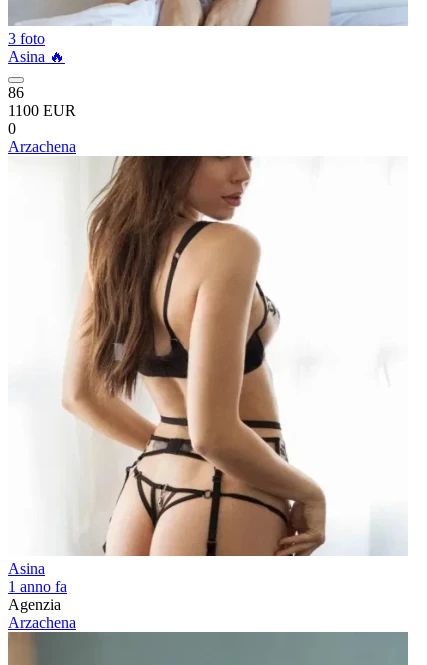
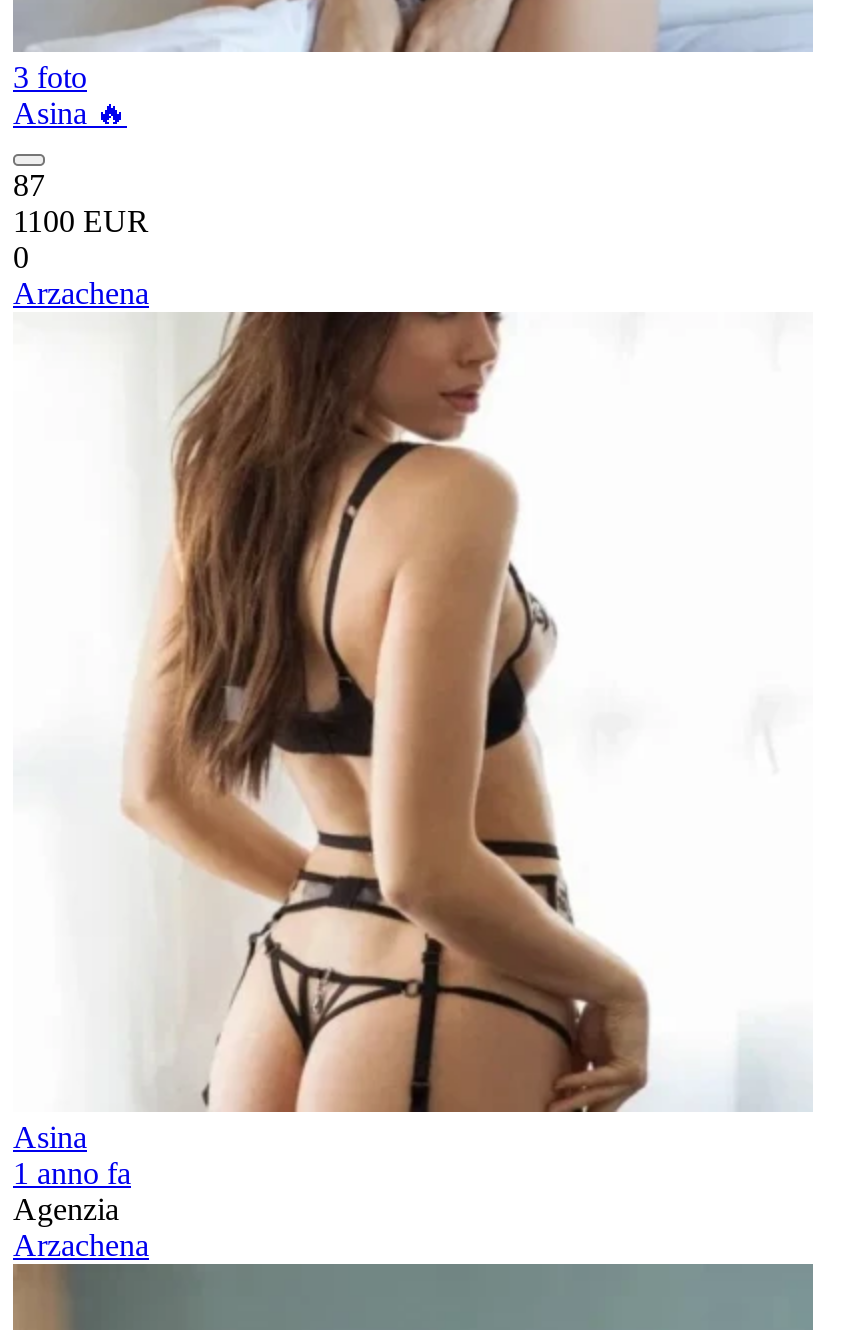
[8,84,24,101] 86 -> [13,168,45,202] 87

